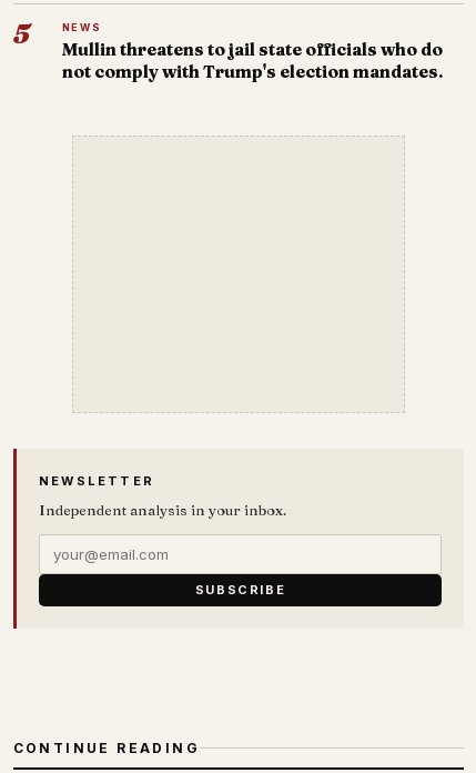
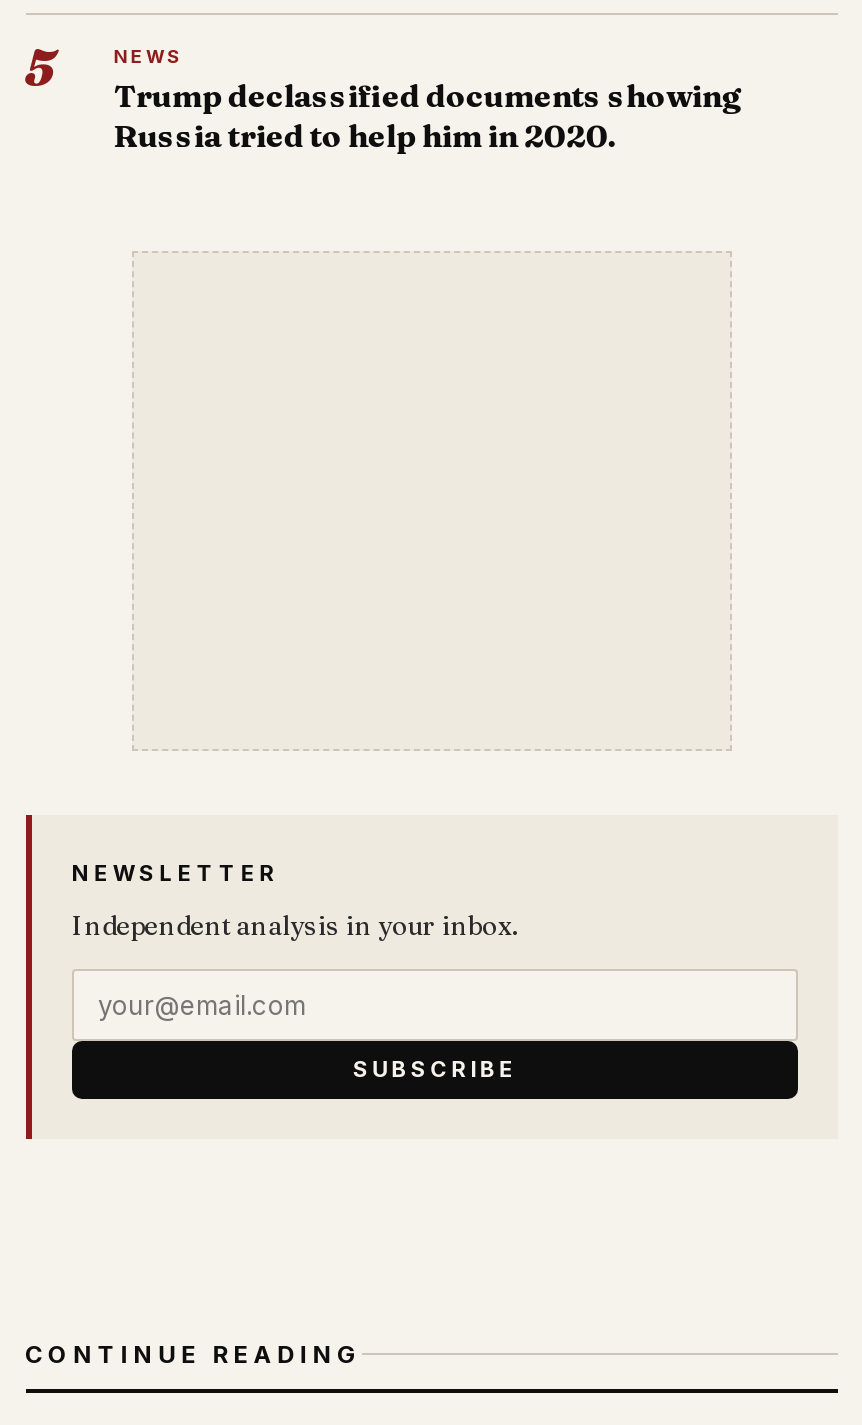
[62,39,442,82] Mullin threatens to jail state officials who do | not comply with Trump's election mandates. -> [114,77,742,155] Trump declassified documents showing | Russia tried to help him in 2020.

